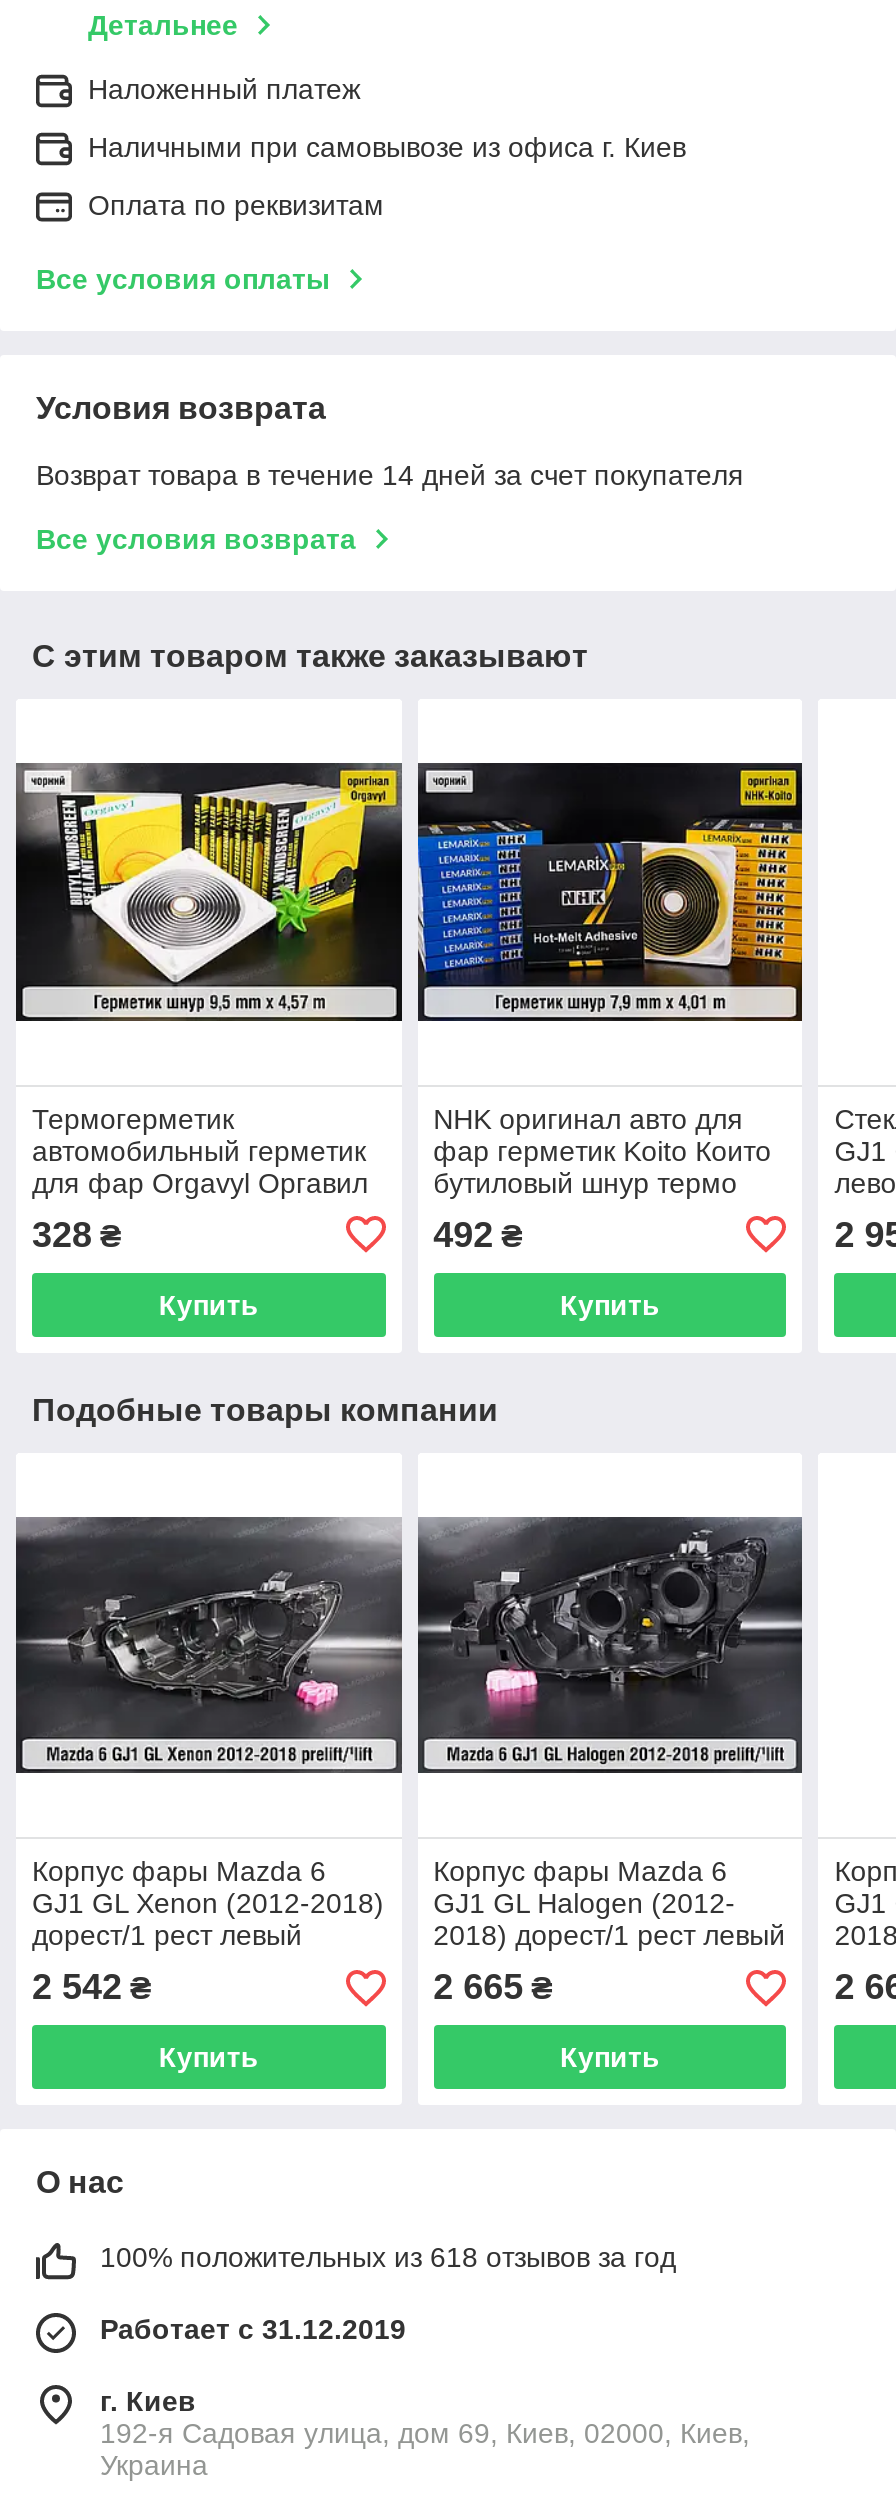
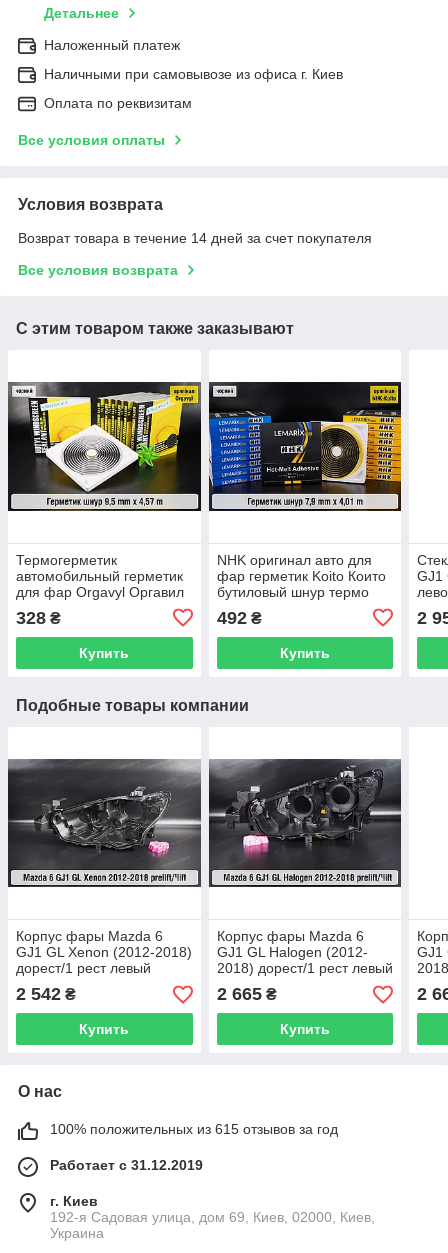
[100,2242,676,2274] 100% положительных из 618 отзывов за год -> [50,1121,338,1137] 100% положительных из 615 отзывов за год

